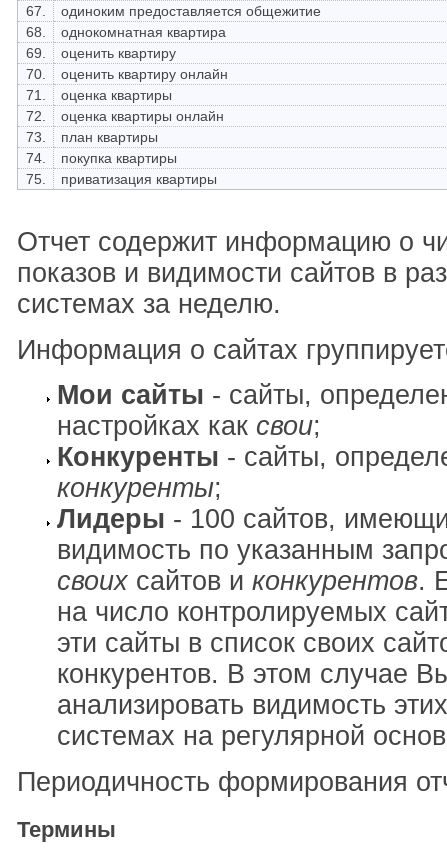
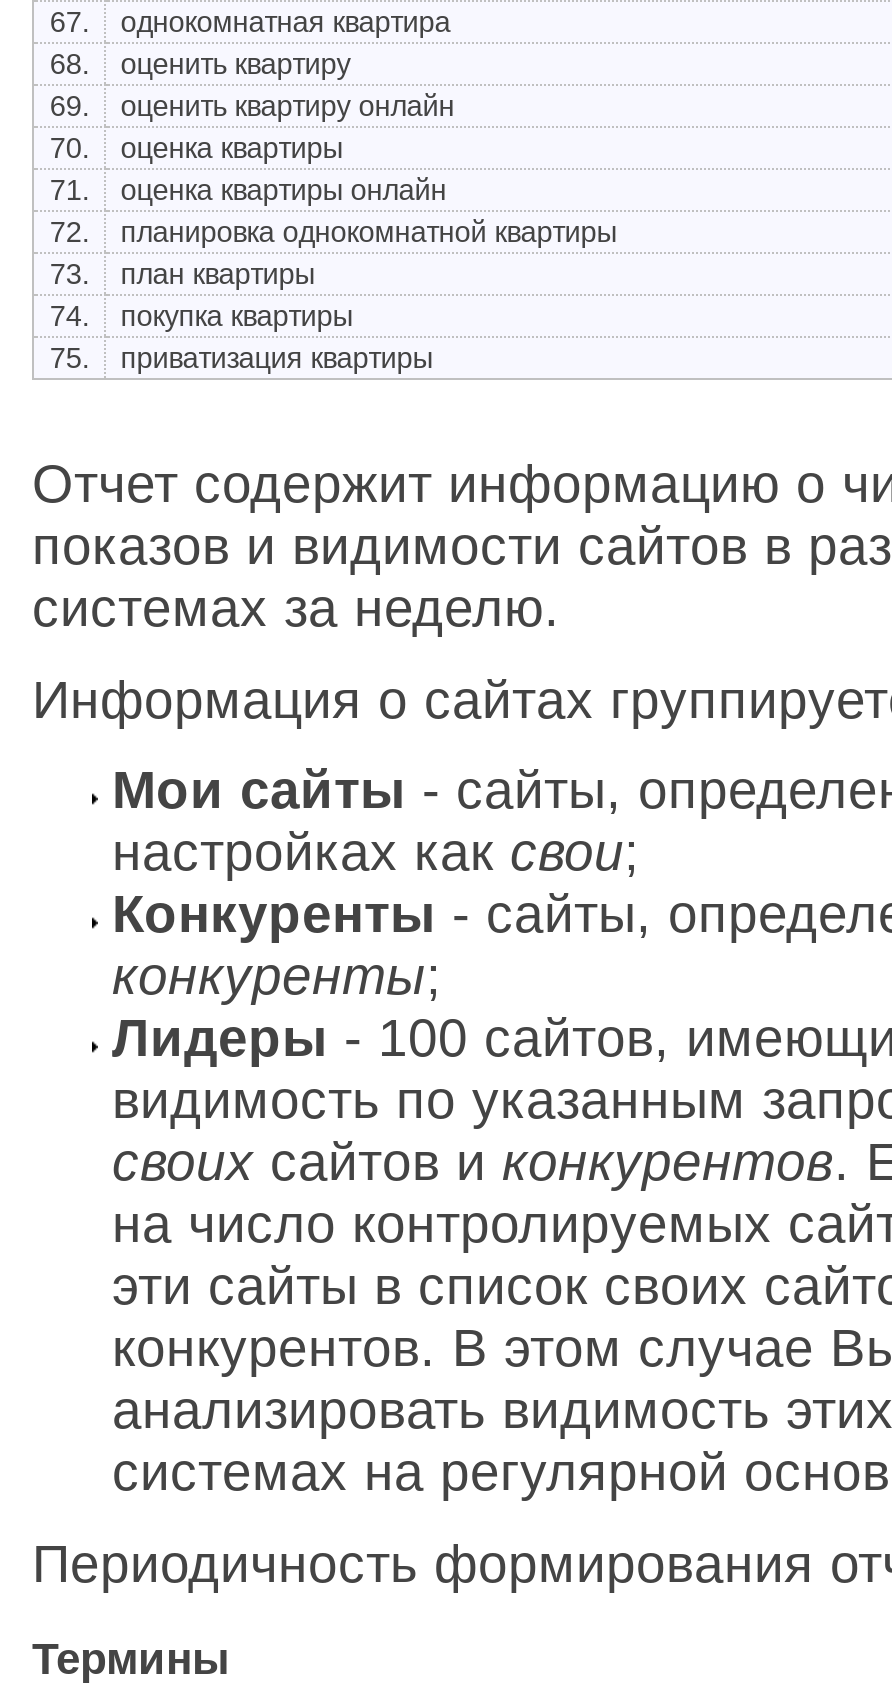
[61,3,321,19] одиноким предоставляется общежитие -> none
moved [61,24,226,40] -> [120,6,450,38]: однокомнатная квартира
moved [61,45,176,61] -> [120,48,350,80]: оценить квартиру
moved [61,66,228,82] -> [120,90,454,122]: оценить квартиру онлайн
moved [61,87,172,103] -> [120,132,342,164]: оценка квартиры
moved [61,108,224,124] -> [120,174,446,206]: оценка квартиры онлайн
none -> [120,216,616,248] планировка однокомнатной квартиры

